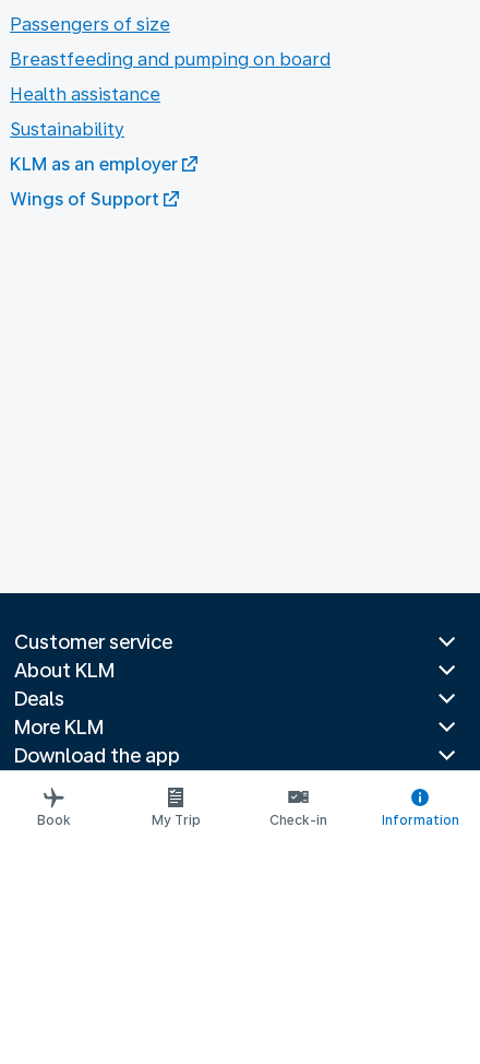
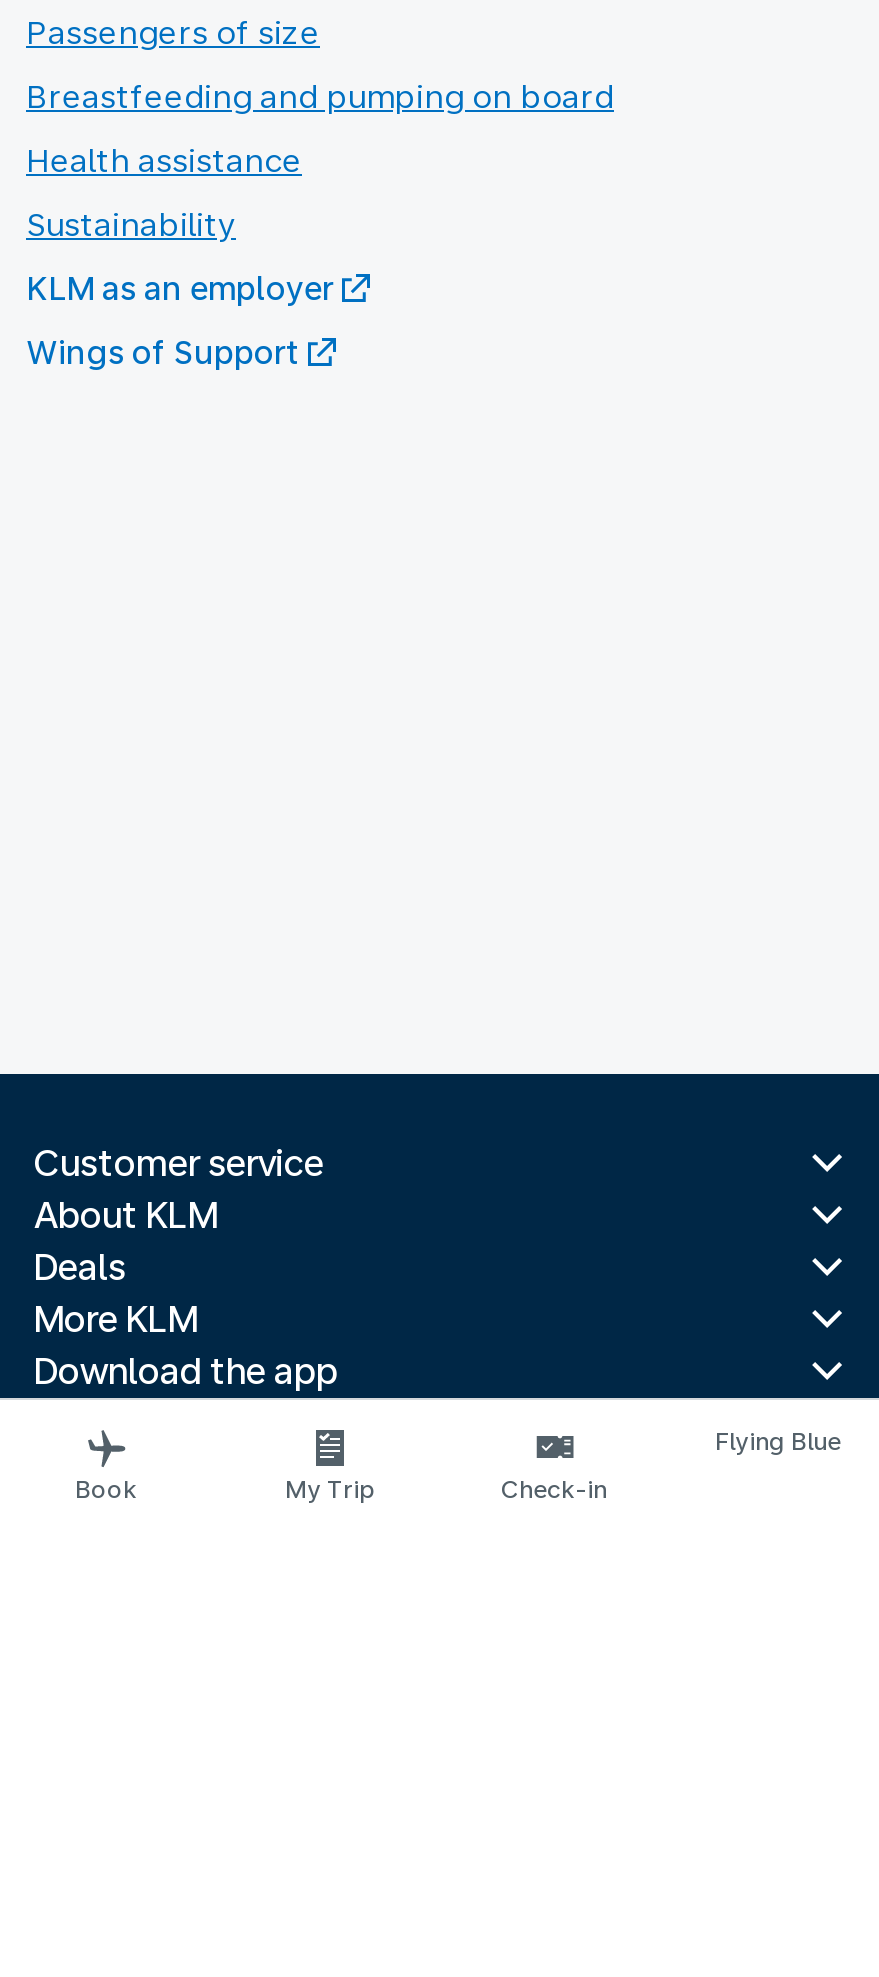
[381,813,459,828] Information -> [715,1428,841,1456] Flying Blue

